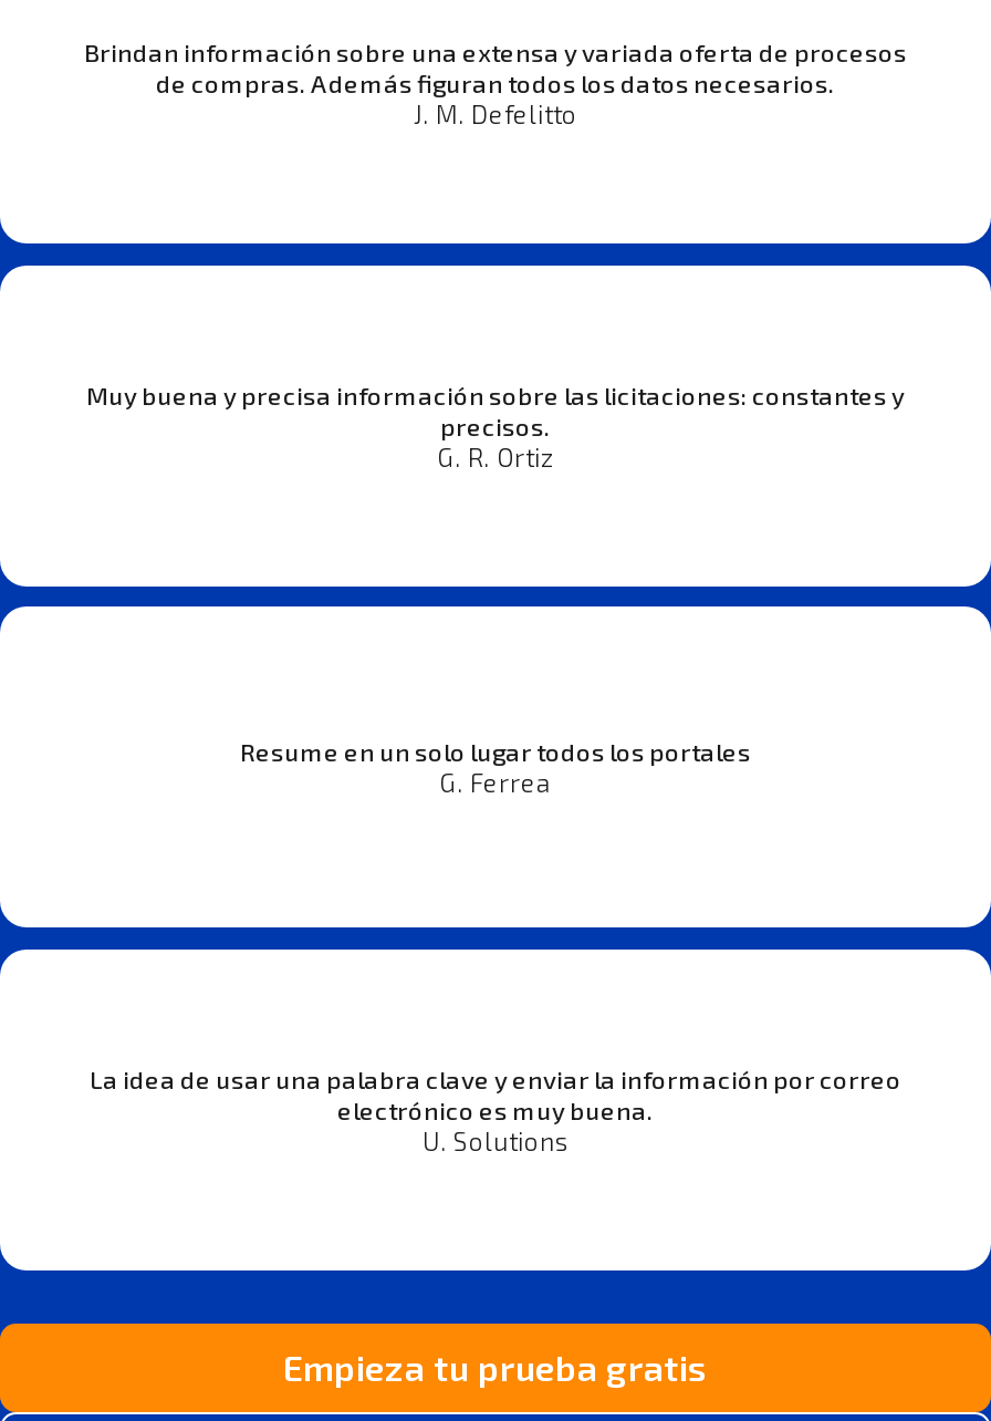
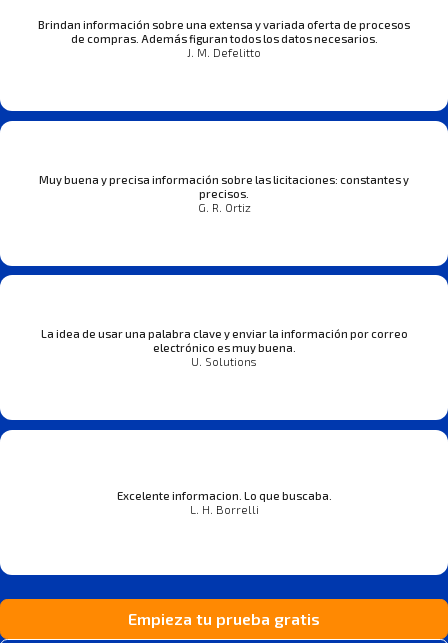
[240,738,751,797] Resume en un solo lugar todos los portales | G. Ferrea -> none
moved [90,1064,901,1155] -> [40,327,407,368]: La idea de usar una palabra clave y enviar la información por correo | electrónico es muy buena. | U. Solutions
none -> [116,489,331,516] Excelente informacion. Lo que buscaba. | L. H. Borrelli

